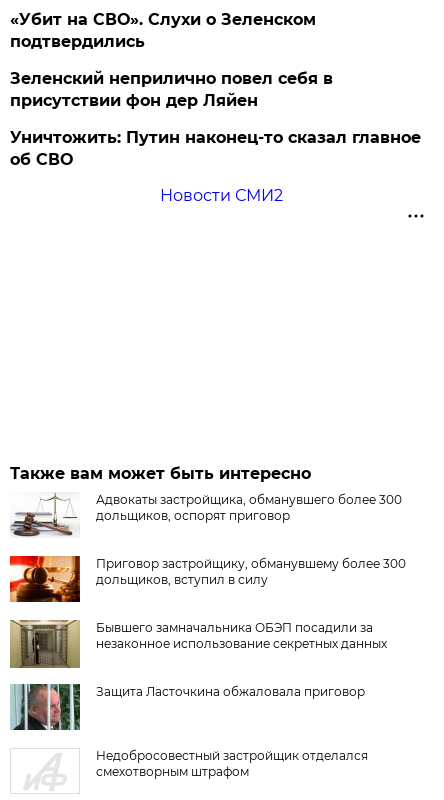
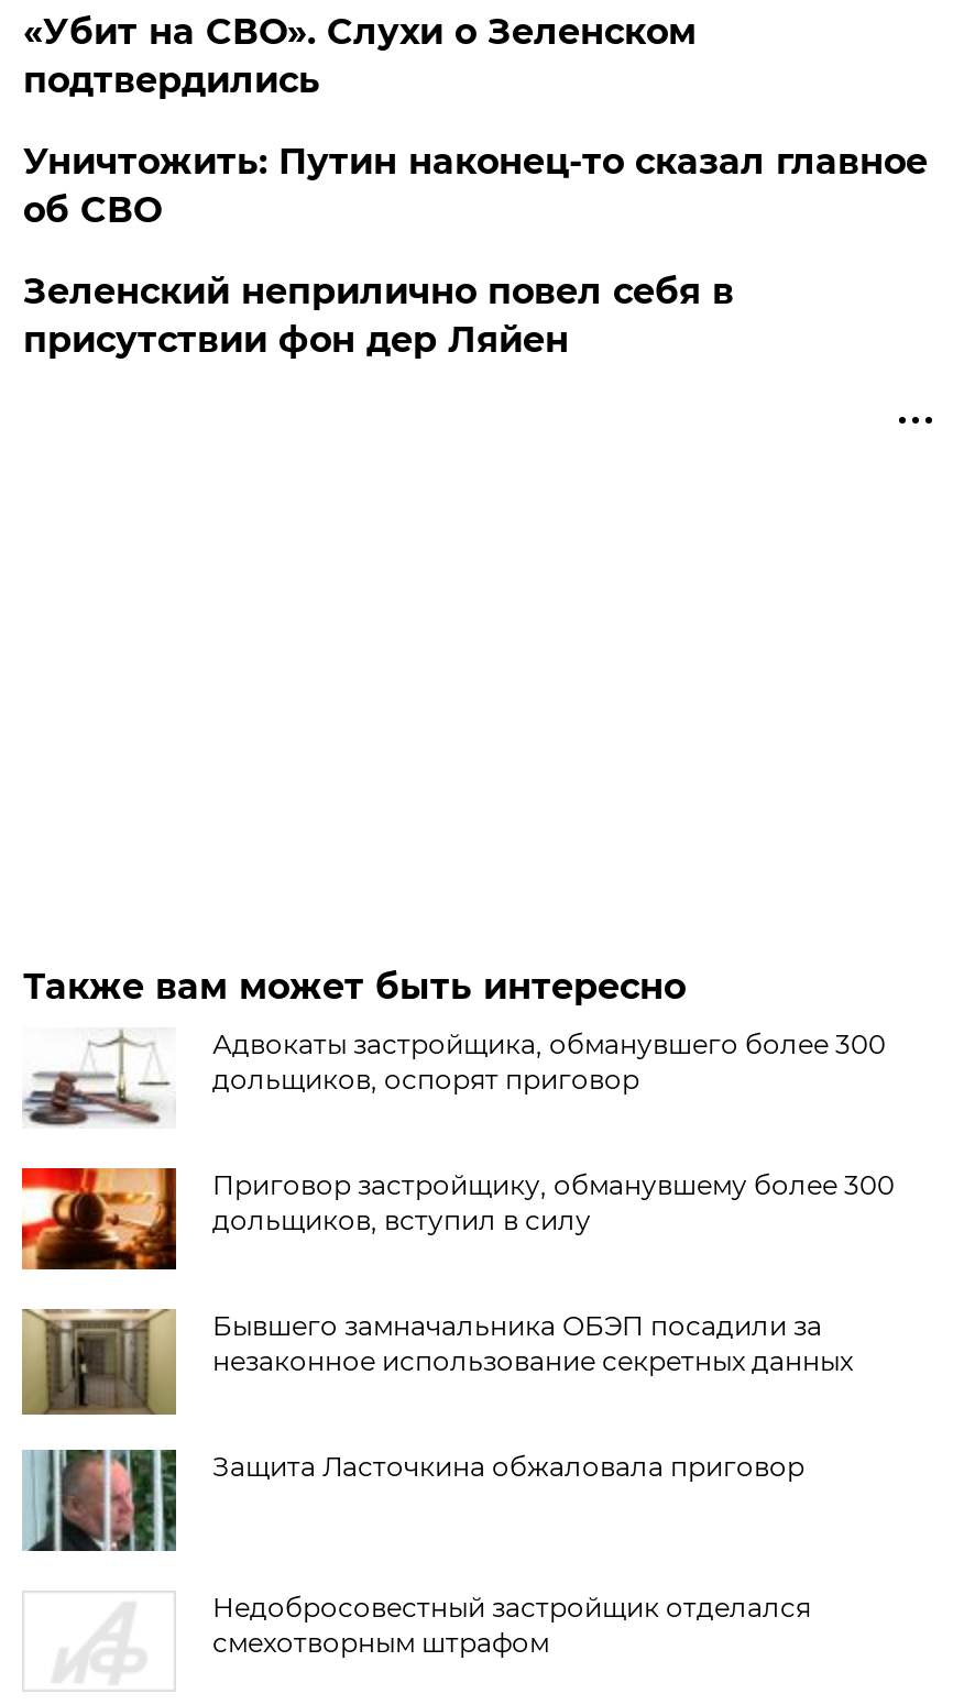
moved [10,69,333,110] -> [23,271,734,361]: Зеленский неприлично повел cебя в | присутствии фон дер Ляйен
moved [10,128,421,169] -> [23,141,927,231]: Уничтожить: Путин наконец-то сказал главное | об СВО
[160,186,283,205] Новости СМИ2 -> none

